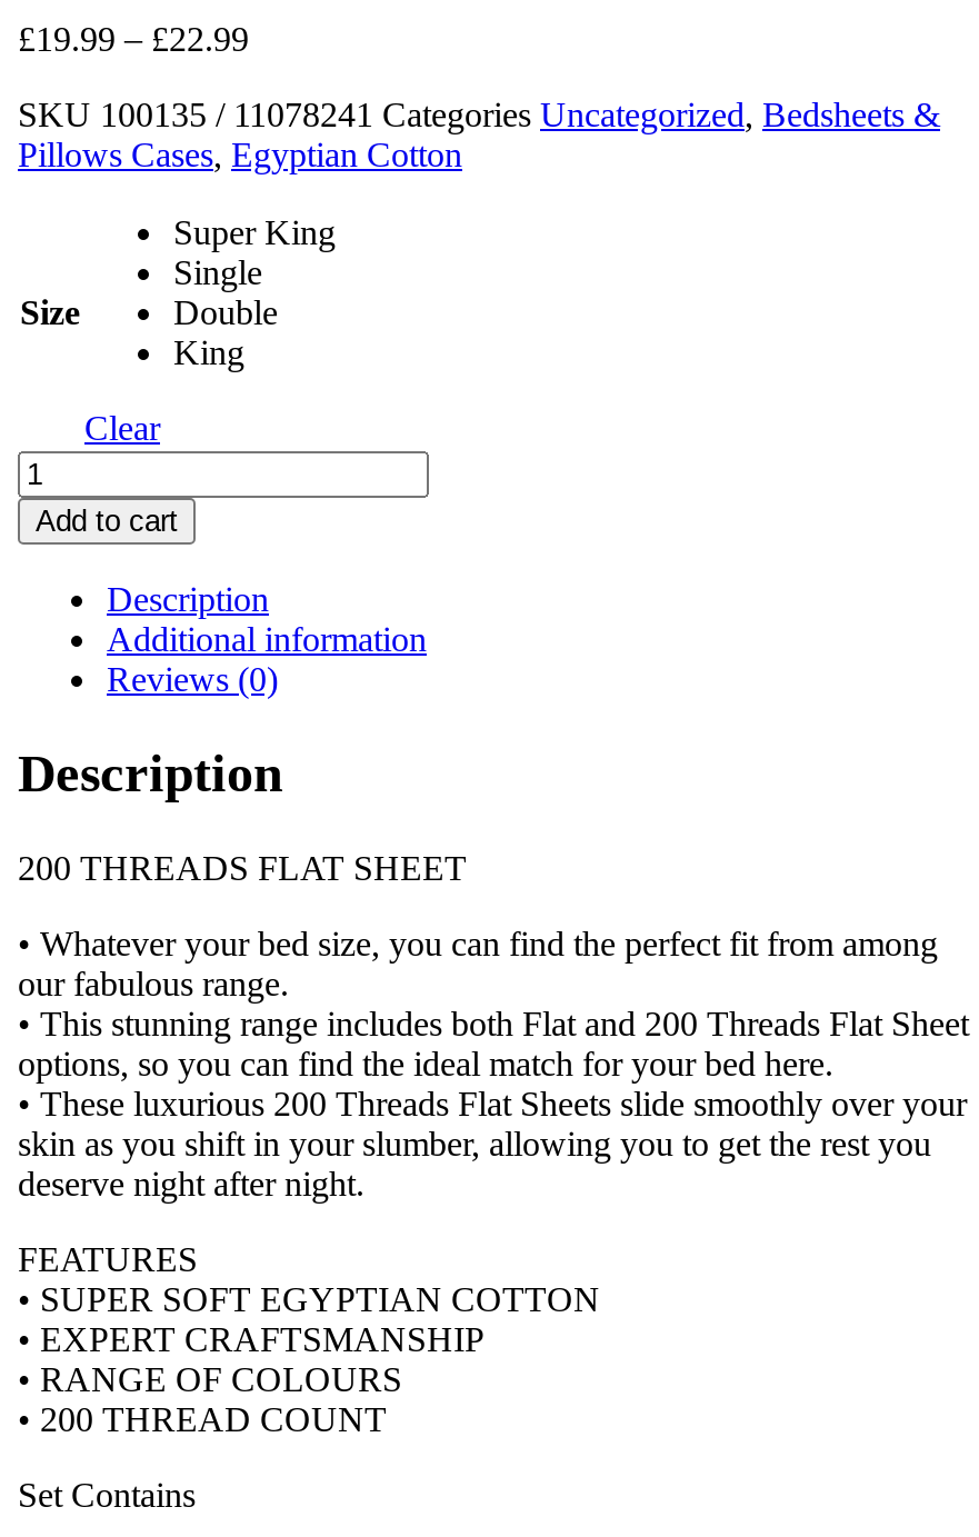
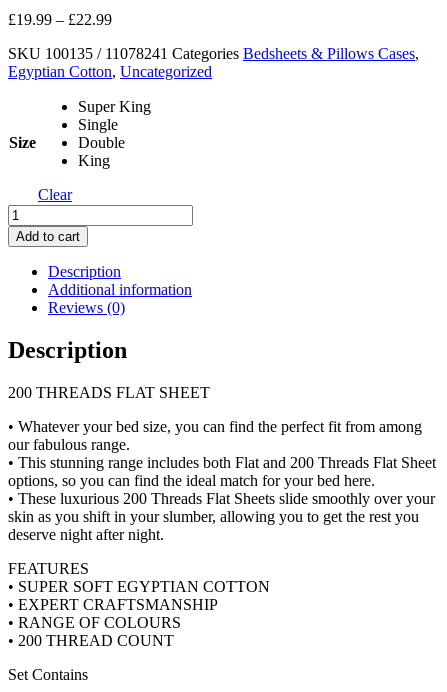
[18,95,940,173] SKU 100135 / 11078241 Categories Uncategorized, Bedsheets & | Pillows Cases, Egyptian Cotton -> [8,45,419,80] SKU 100135 / 11078241 Categories Bedsheets & Pillows Cases, | Egyptian Cotton, Uncategorized

